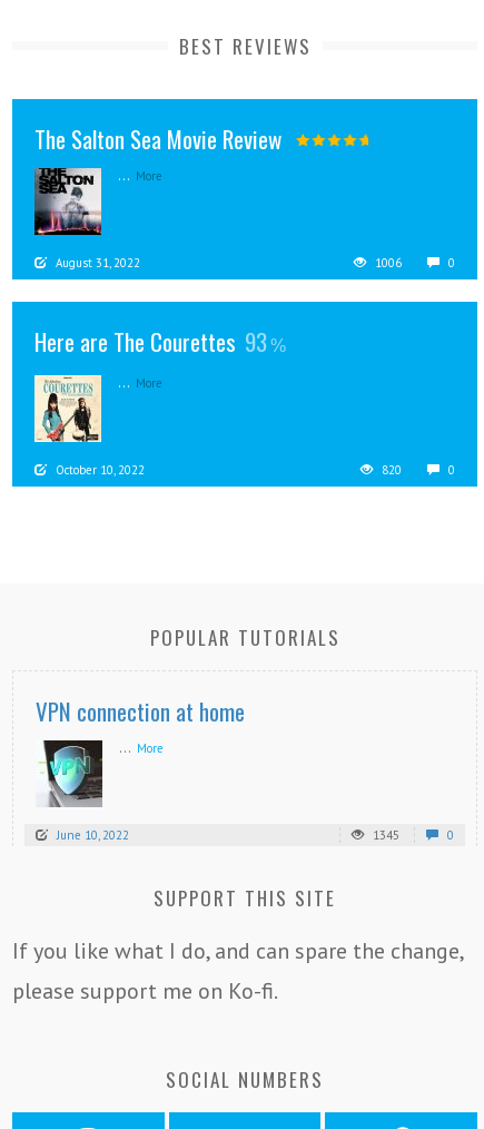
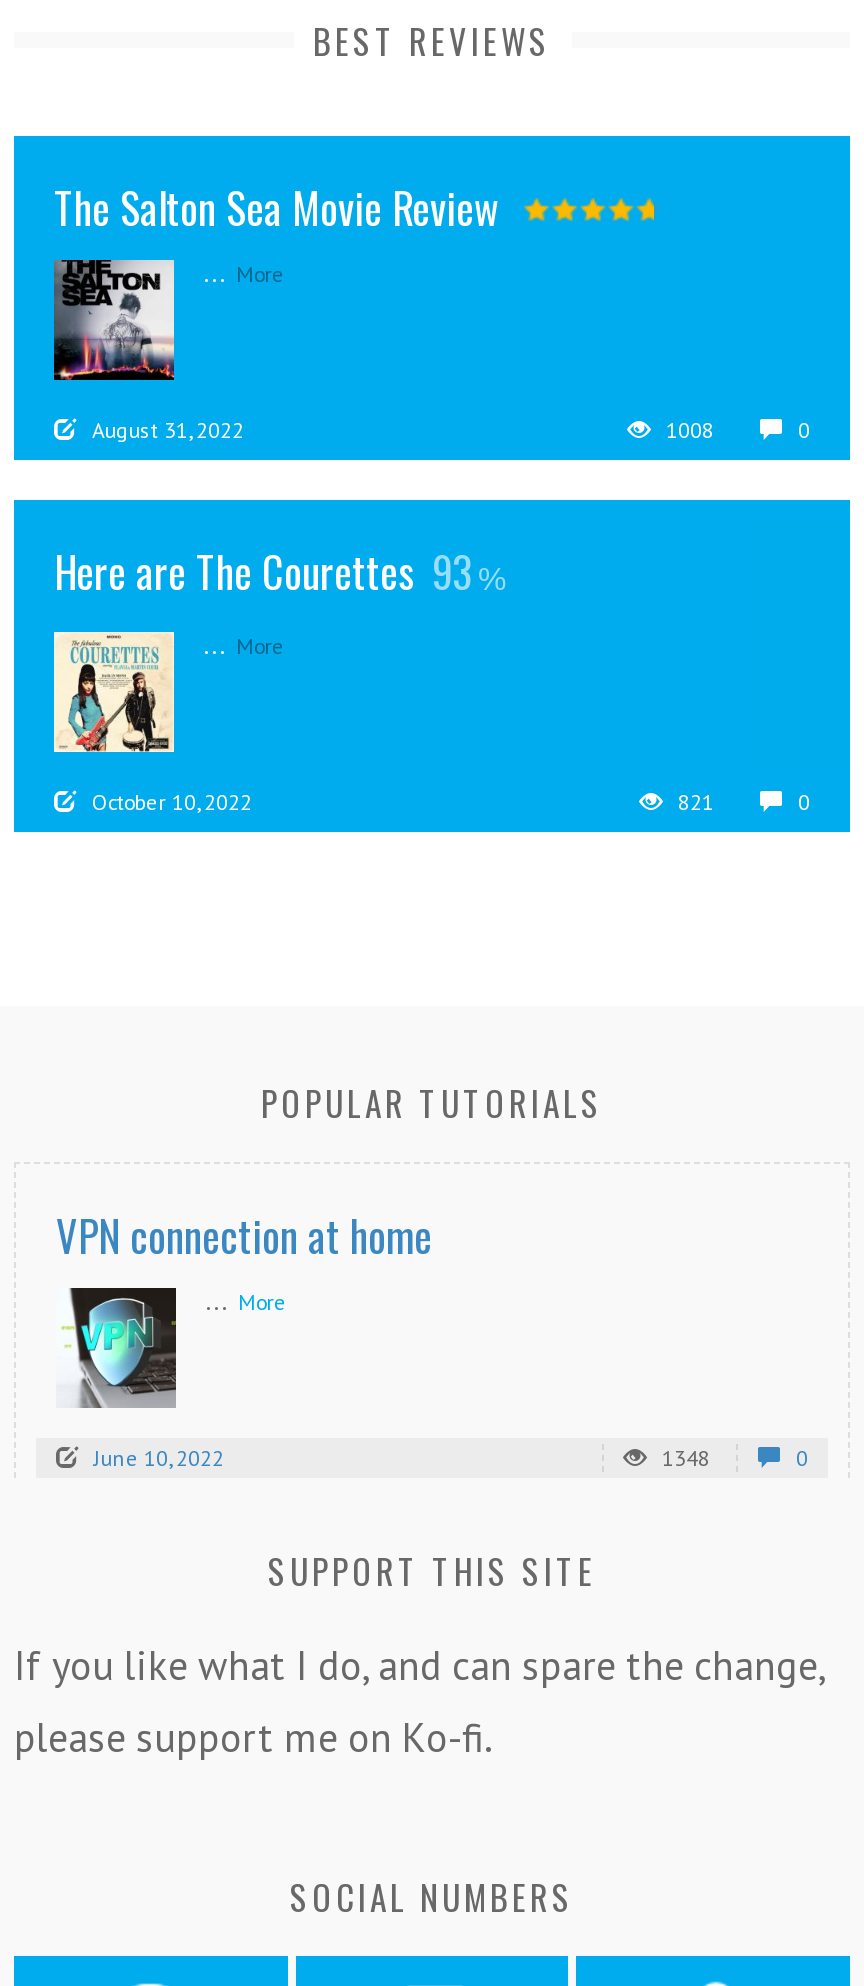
[372,255,405,271] 1006 -> [660,417,720,445] 1008
[378,462,405,478] 820 -> [672,789,720,817] 821
[369,828,403,843] 1345 -> [656,1445,716,1473] 1348

